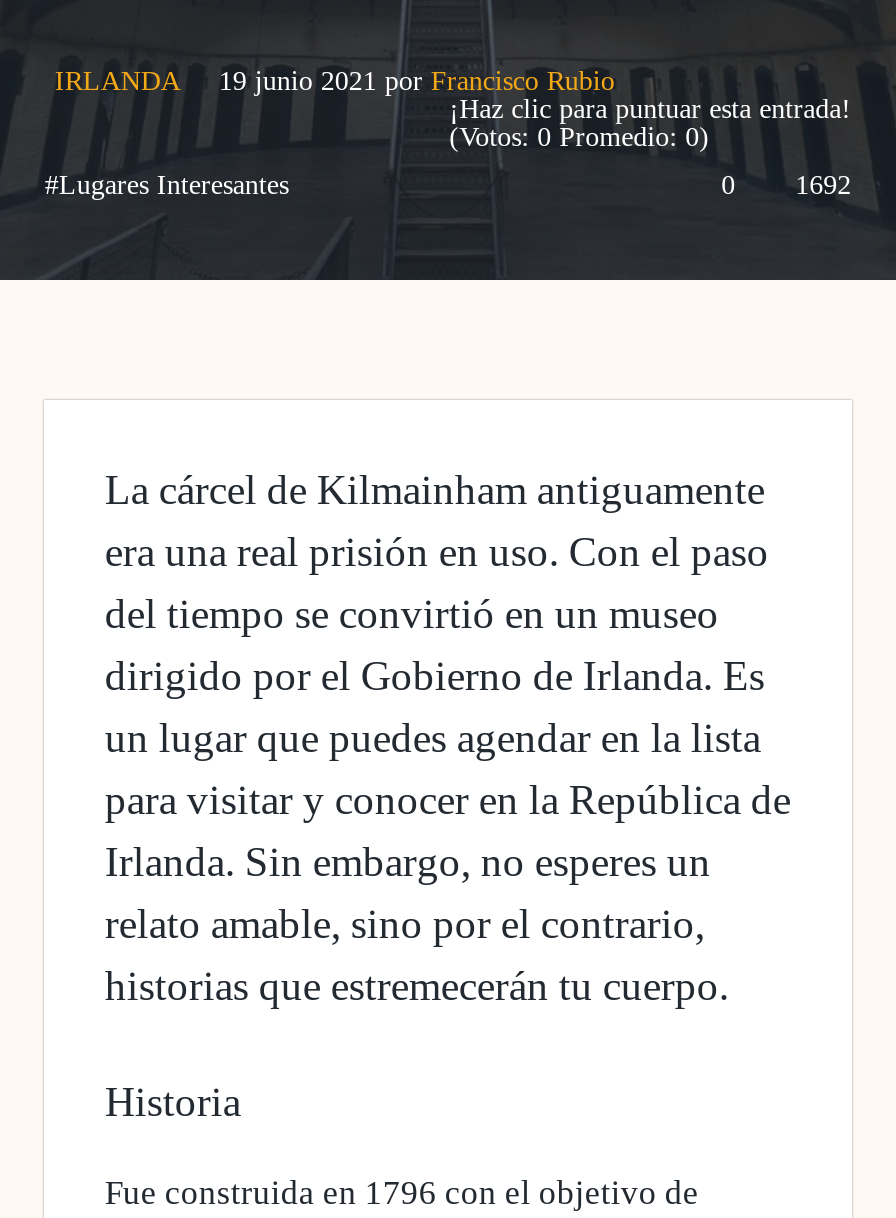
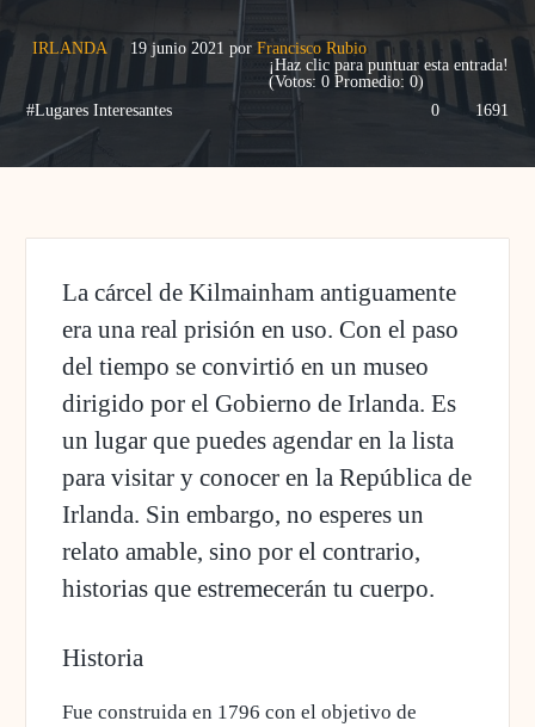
[721,170,851,200] 0 1692 -> [431,101,508,119] 0 1691

